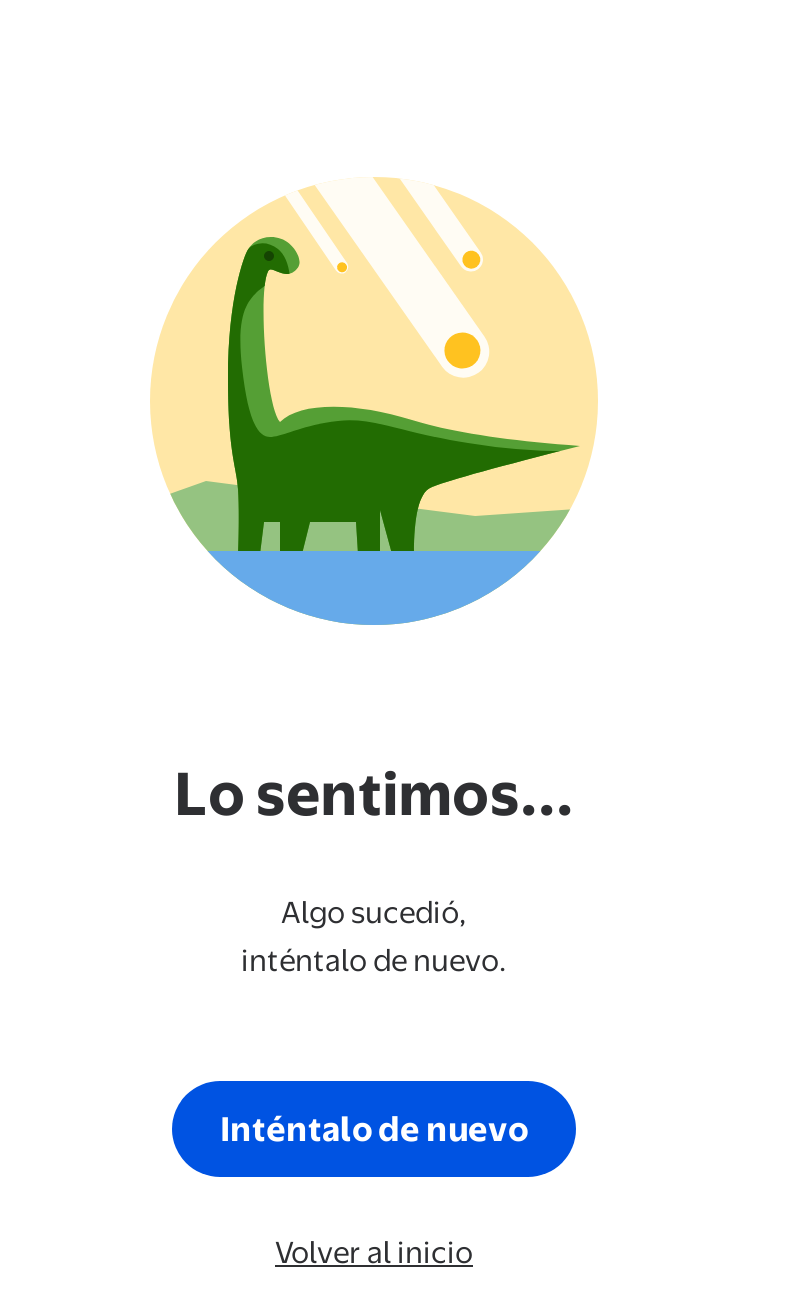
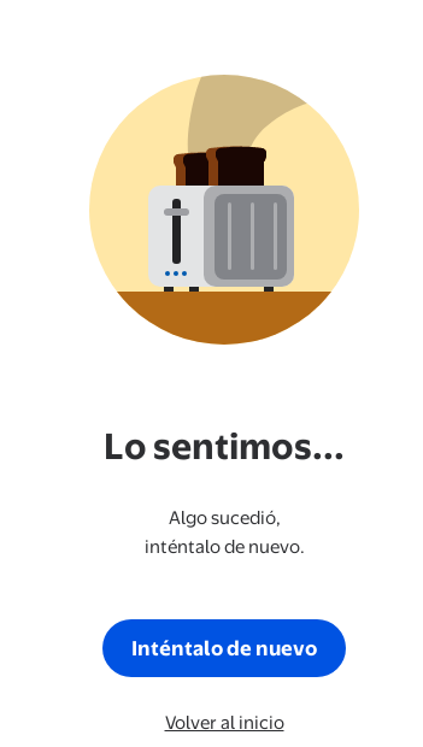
[170,179,578,627] [image] -> [102,75,343,346] [image]

